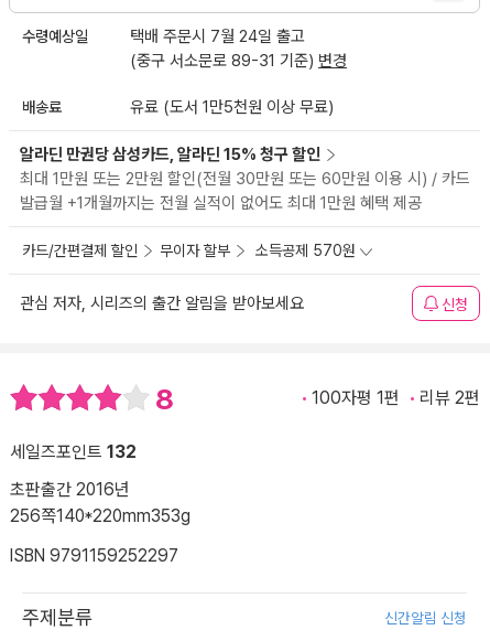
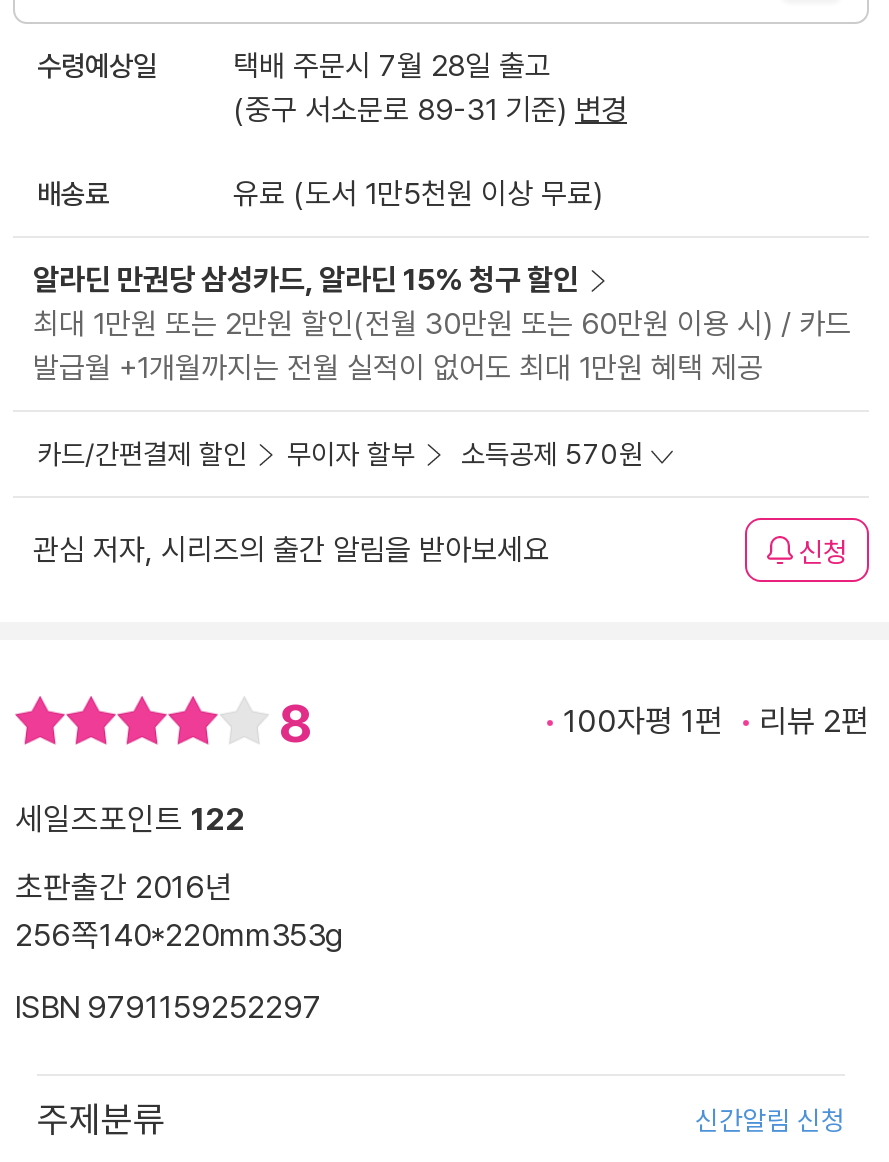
[130,27,305,47] 택배 주문시 7월 24일 출고 -> [233,49,551,85] 택배 주문시 7월 28일 출고
[10,441,137,462] 세일즈포인트 132 -> [15,799,245,837] 세일즈포인트 122

